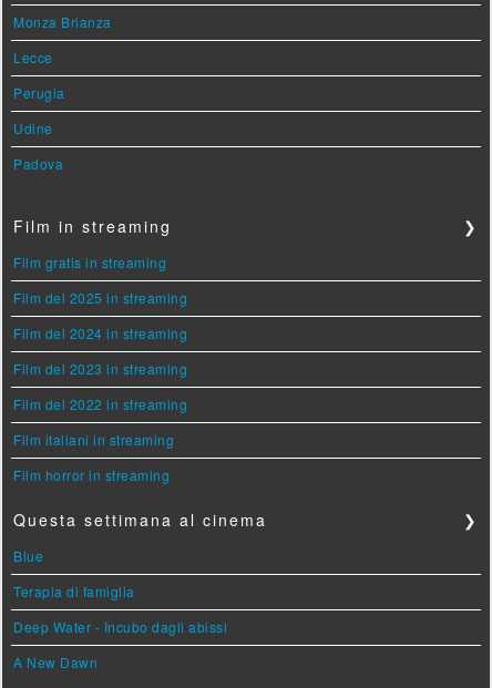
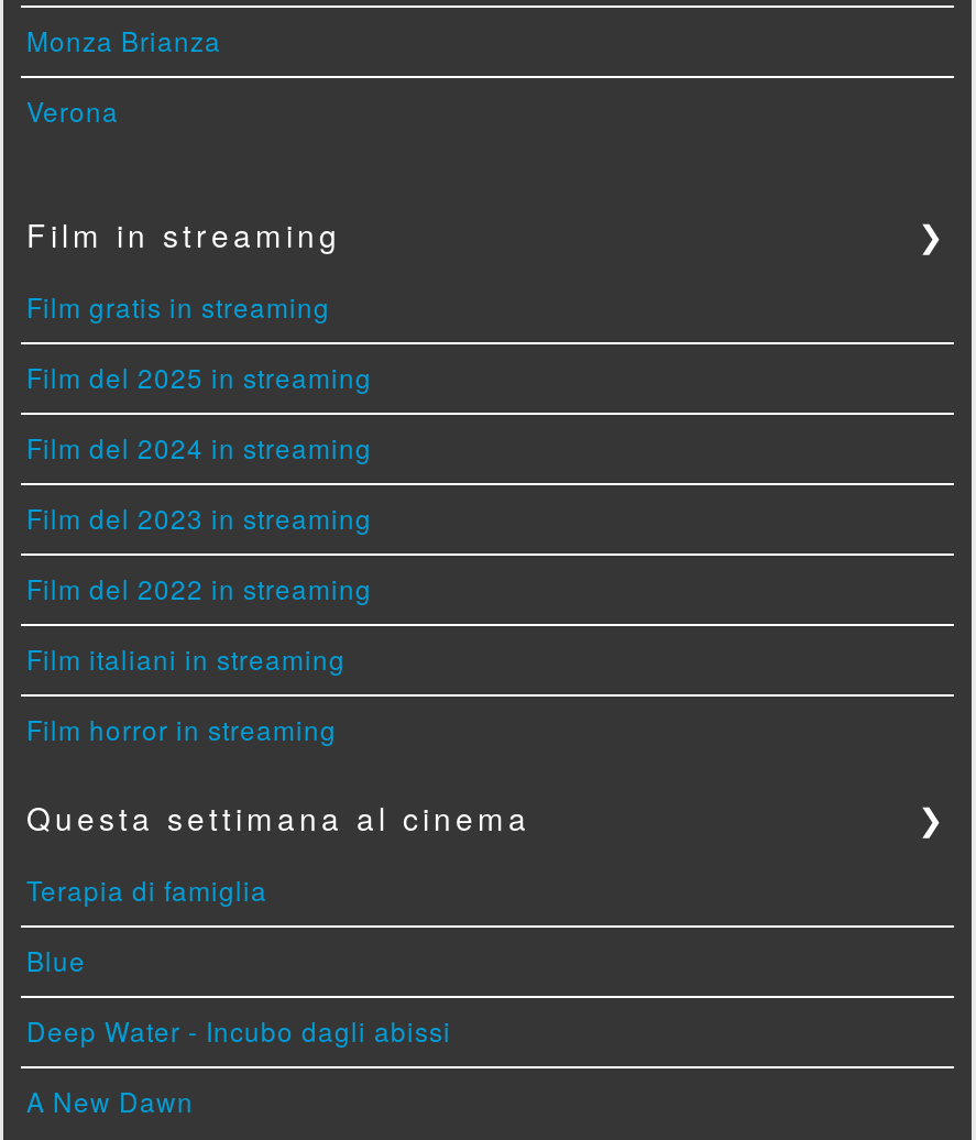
[14,48,65,173] Lecce | Perugia | Udine | Padova -> [26,92,119,129] Verona
moved [14,582,135,601] -> [26,871,267,908]: Terapia di famiglia

